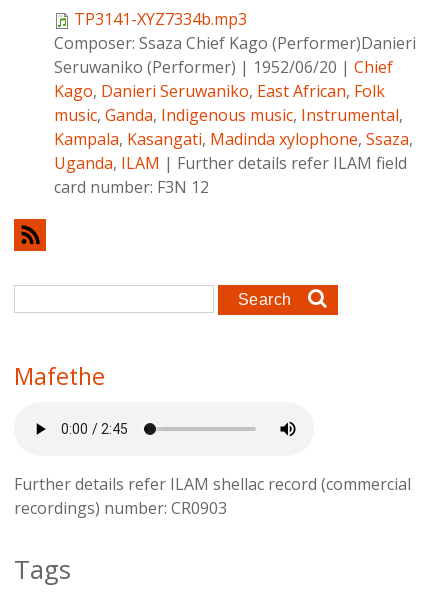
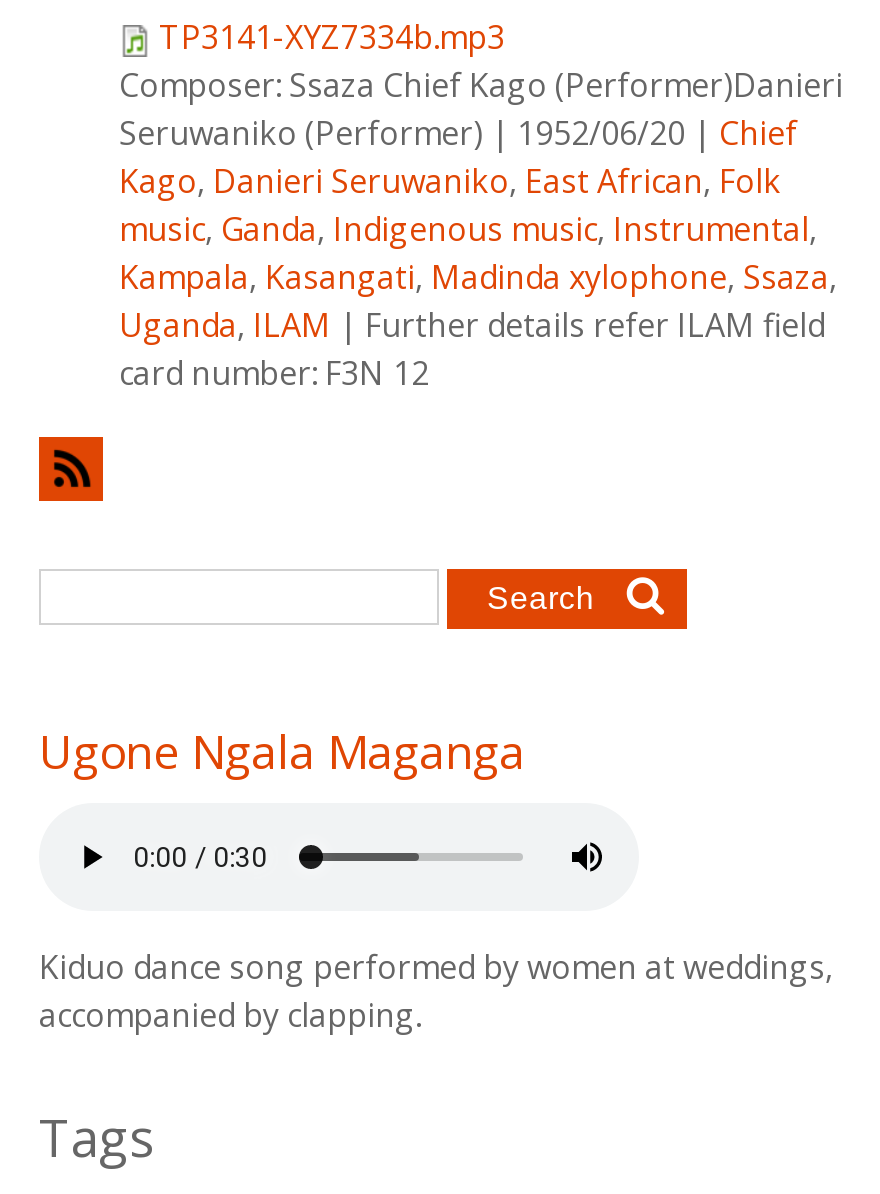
[14,359,105,391] Mafethe -> [39,718,525,782] Ugone Ngala Maganga
[14,473,411,519] Further details refer ILAM shellac record (commercial | recordings) number: CR0903 -> [39,945,833,1037] Kiduo dance song performed by women at weddings, | accompanied by clapping.

